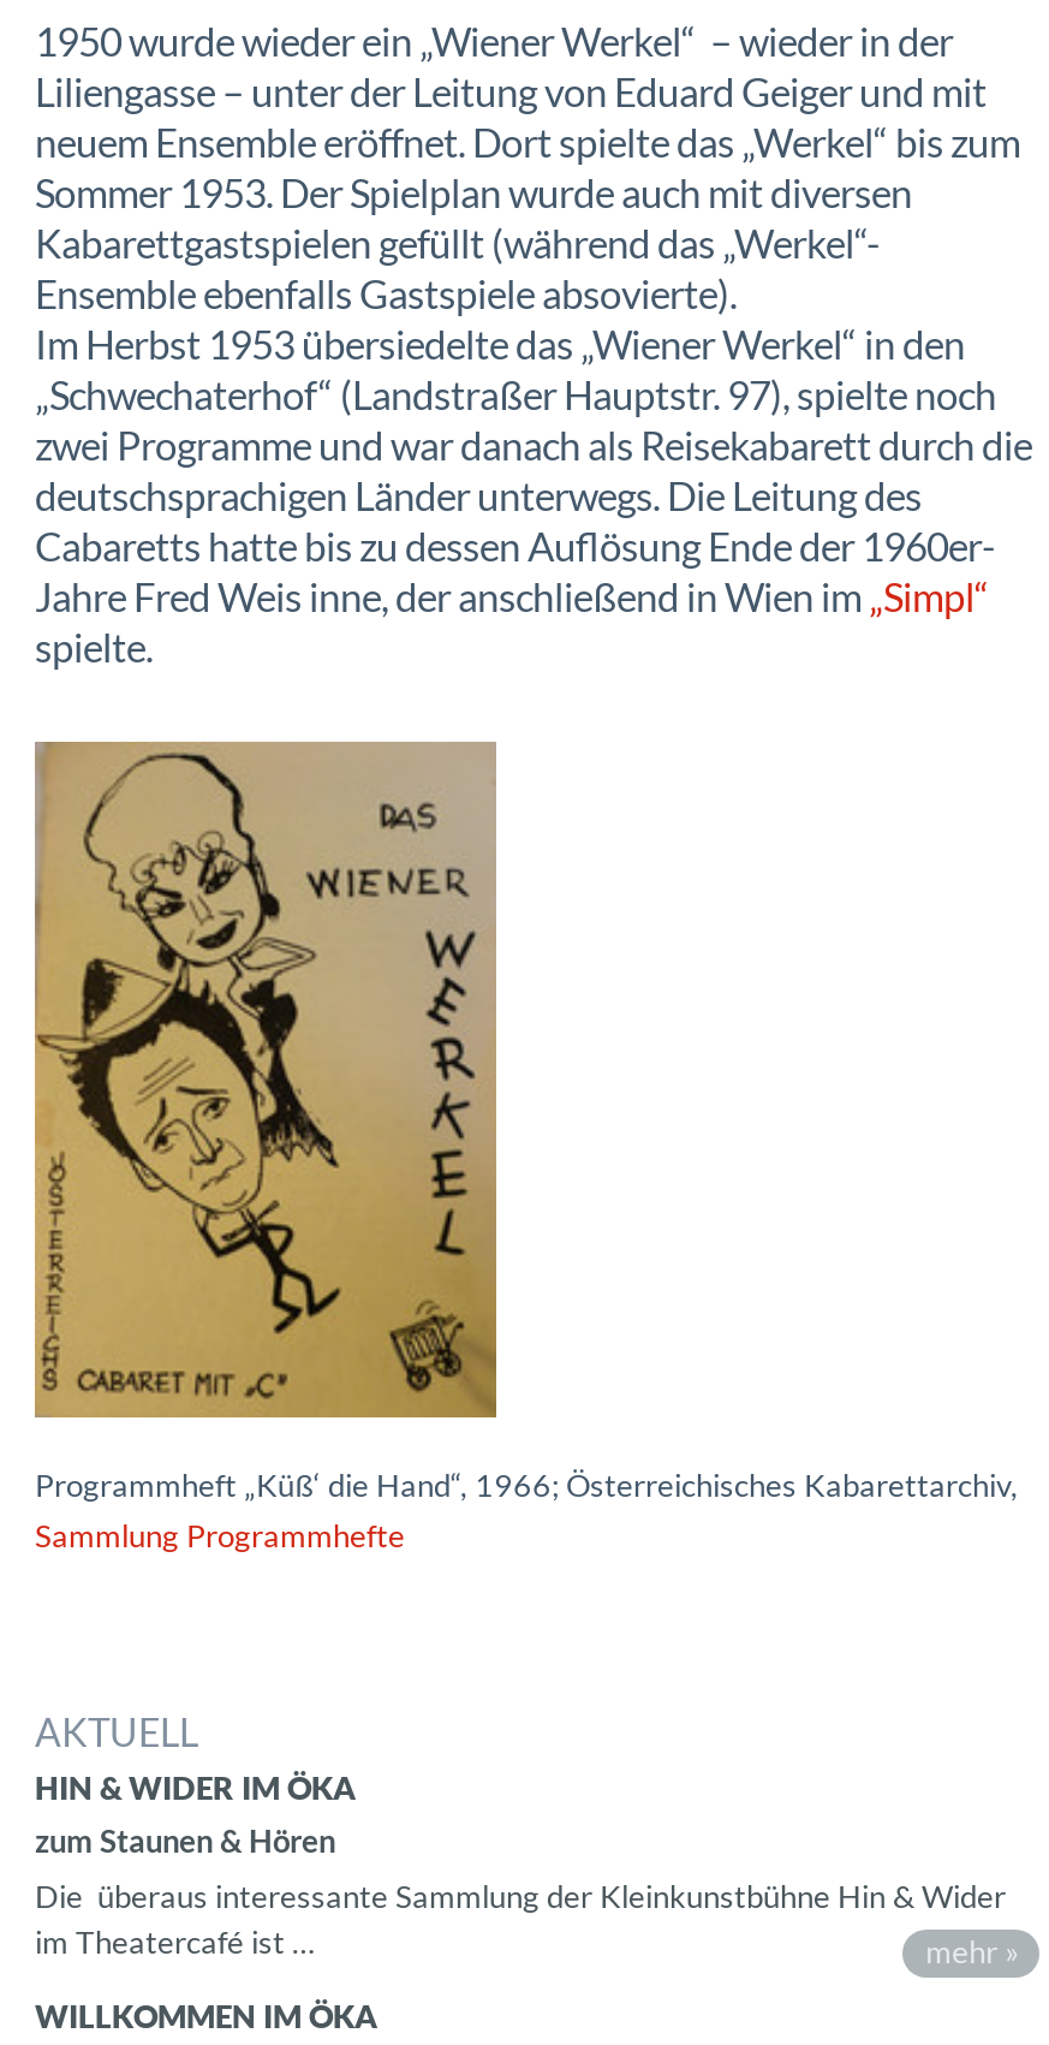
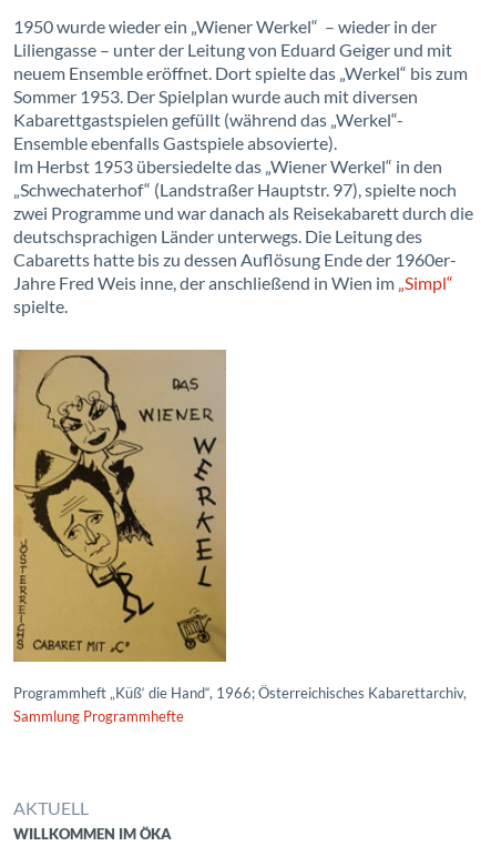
[35,1769,1019,1969] HIN & WIDER IM ÖKA | zum Staunen & Hören | Die überaus interessante Sammlung der Kleinkunstbühne Hin & Wider | im Theatercafé ist … | mehr » -> none

